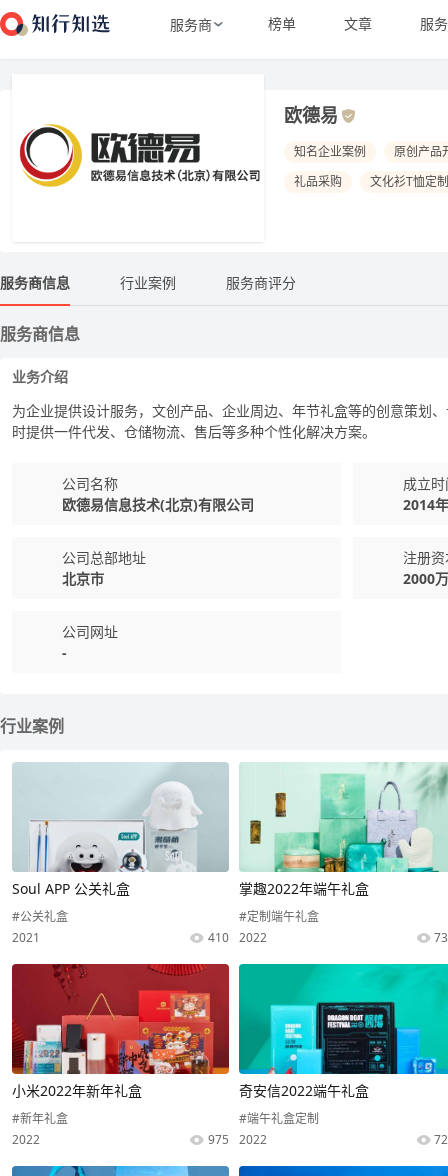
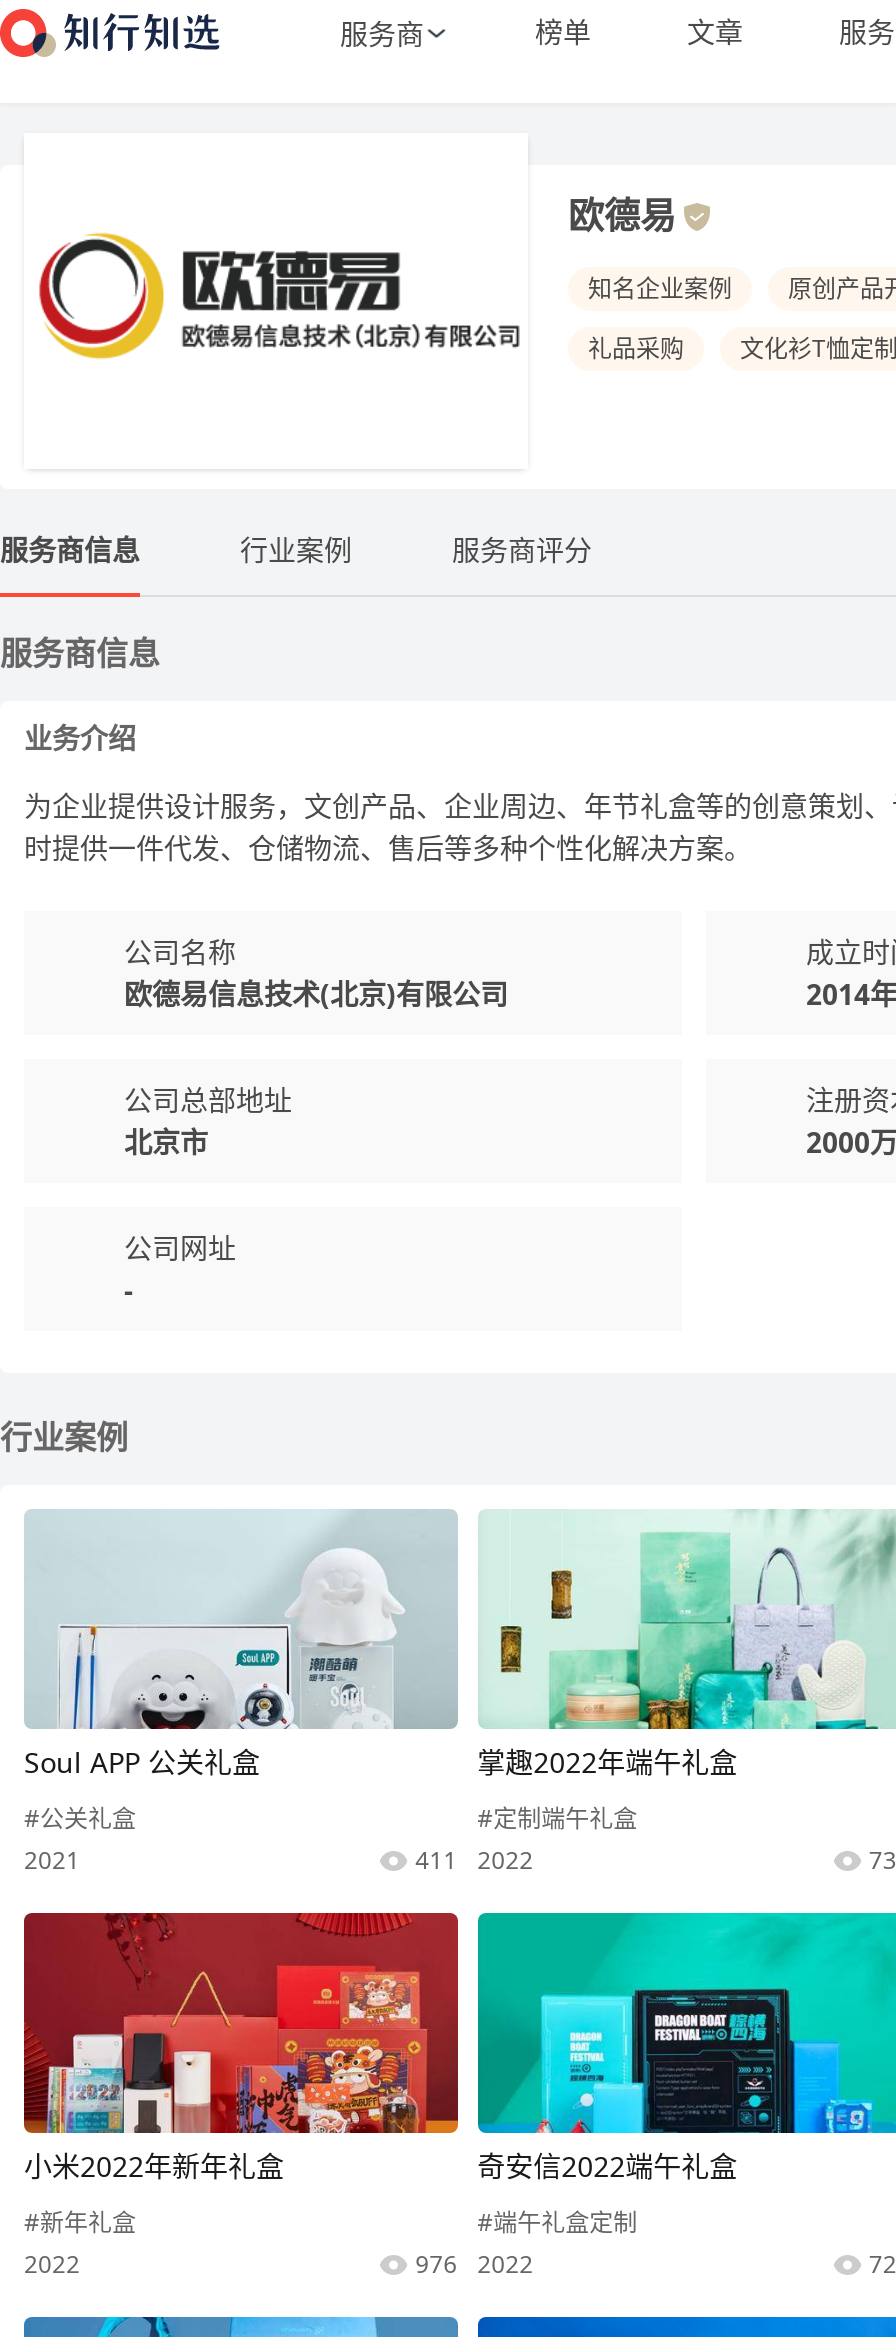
[208,929,267,946] 410 2022 -> [415,1843,533,1877] 411 2022
[208,1131,267,1148] 975 2022 -> [415,2247,533,2281] 976 2022

